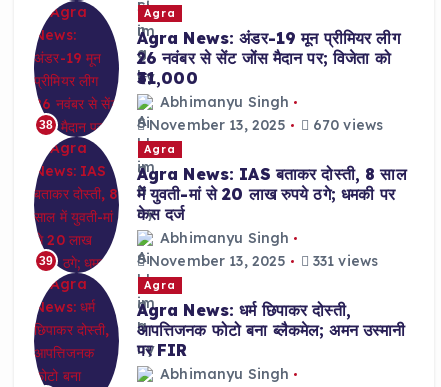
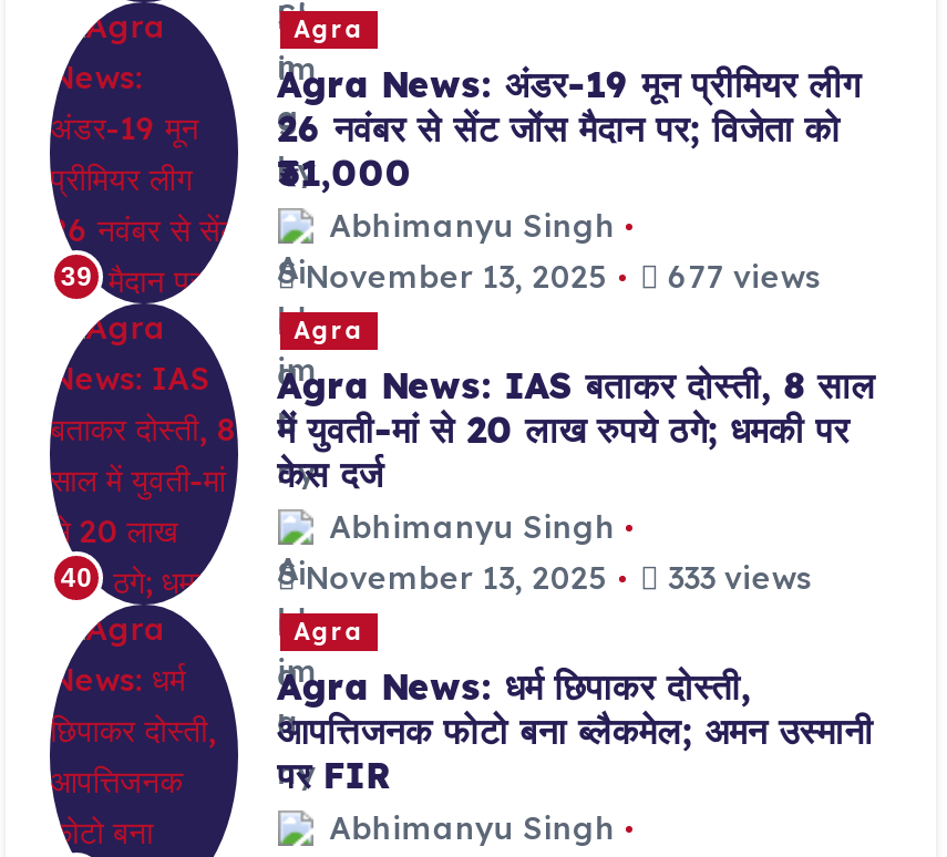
[39,118,53,132] 38 -> [61,262,92,293] 39
[145,116,383,134] November 13, 2025 670 views -> [295,257,821,297] November 13, 2025 677 views
[39,254,53,268] 39 -> [61,563,92,594] 40
[145,252,378,270] November 13, 2025 331 views -> [295,558,812,598] November 13, 2025 333 views

